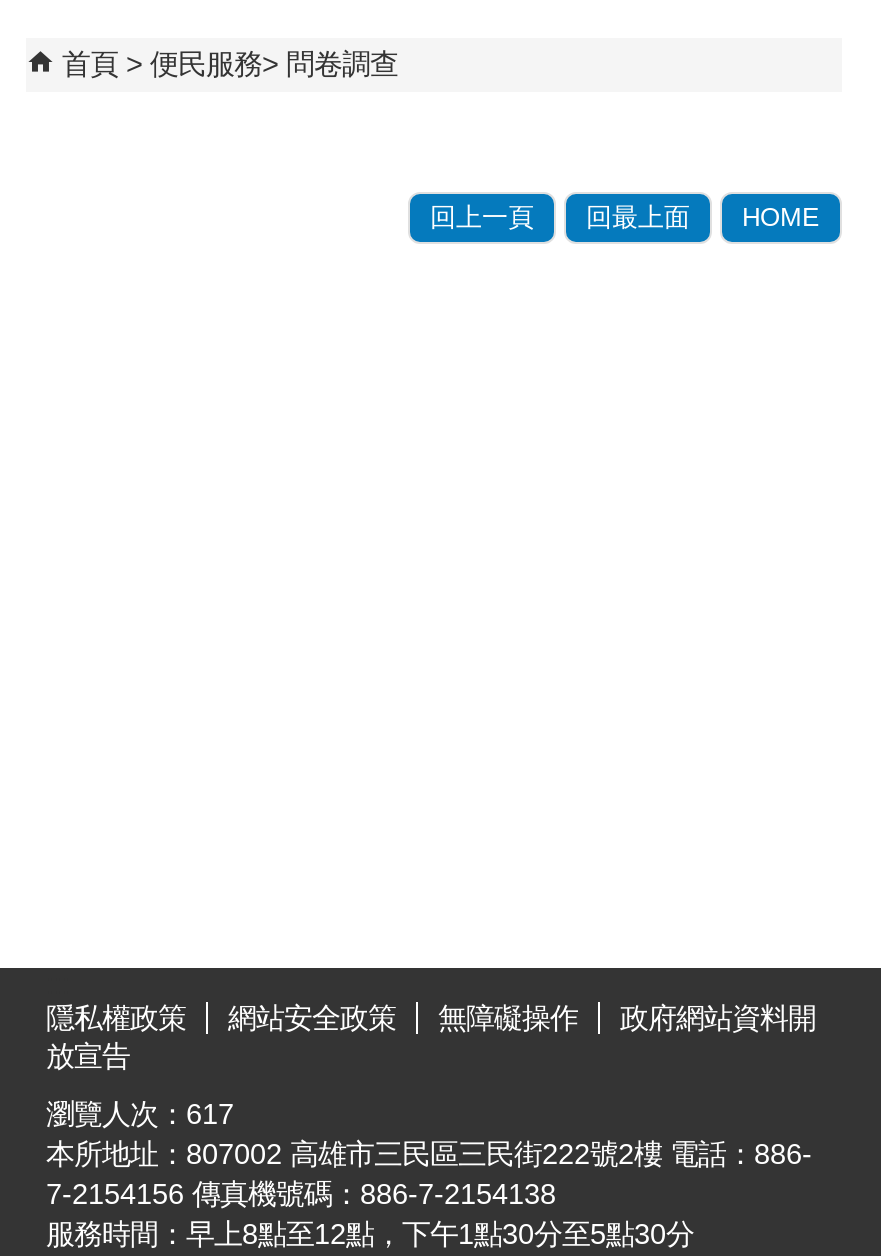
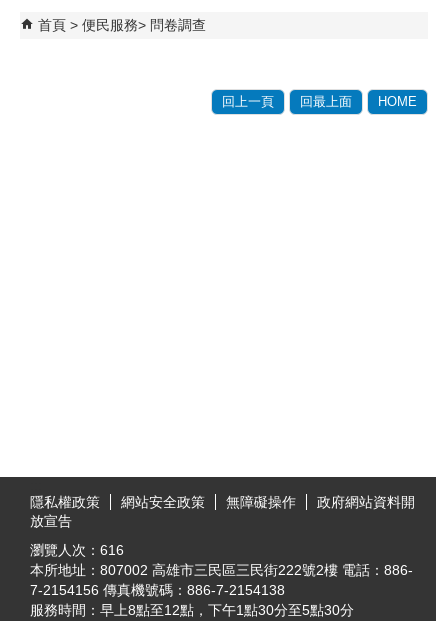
[46,1098,234,1130] 瀏覽人次：617 -> [30,542,124,558] 瀏覽人次：616

